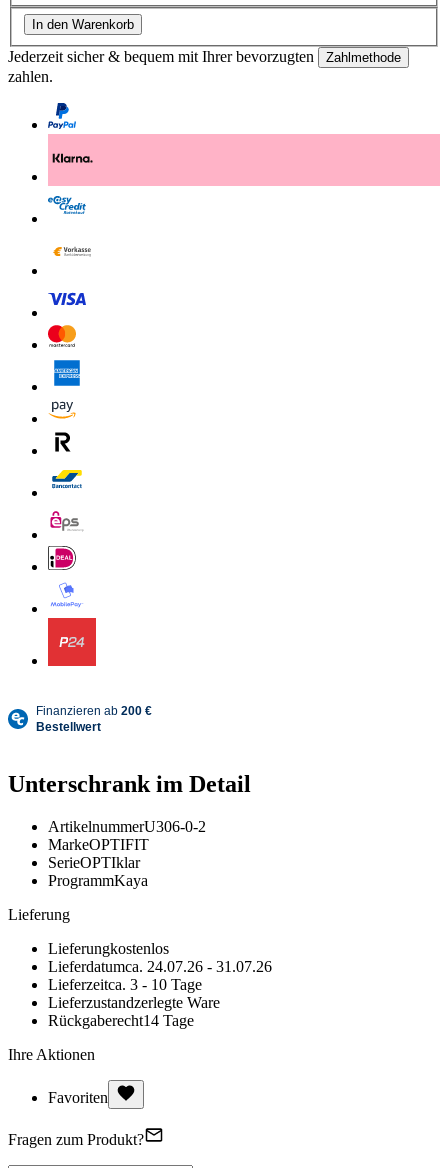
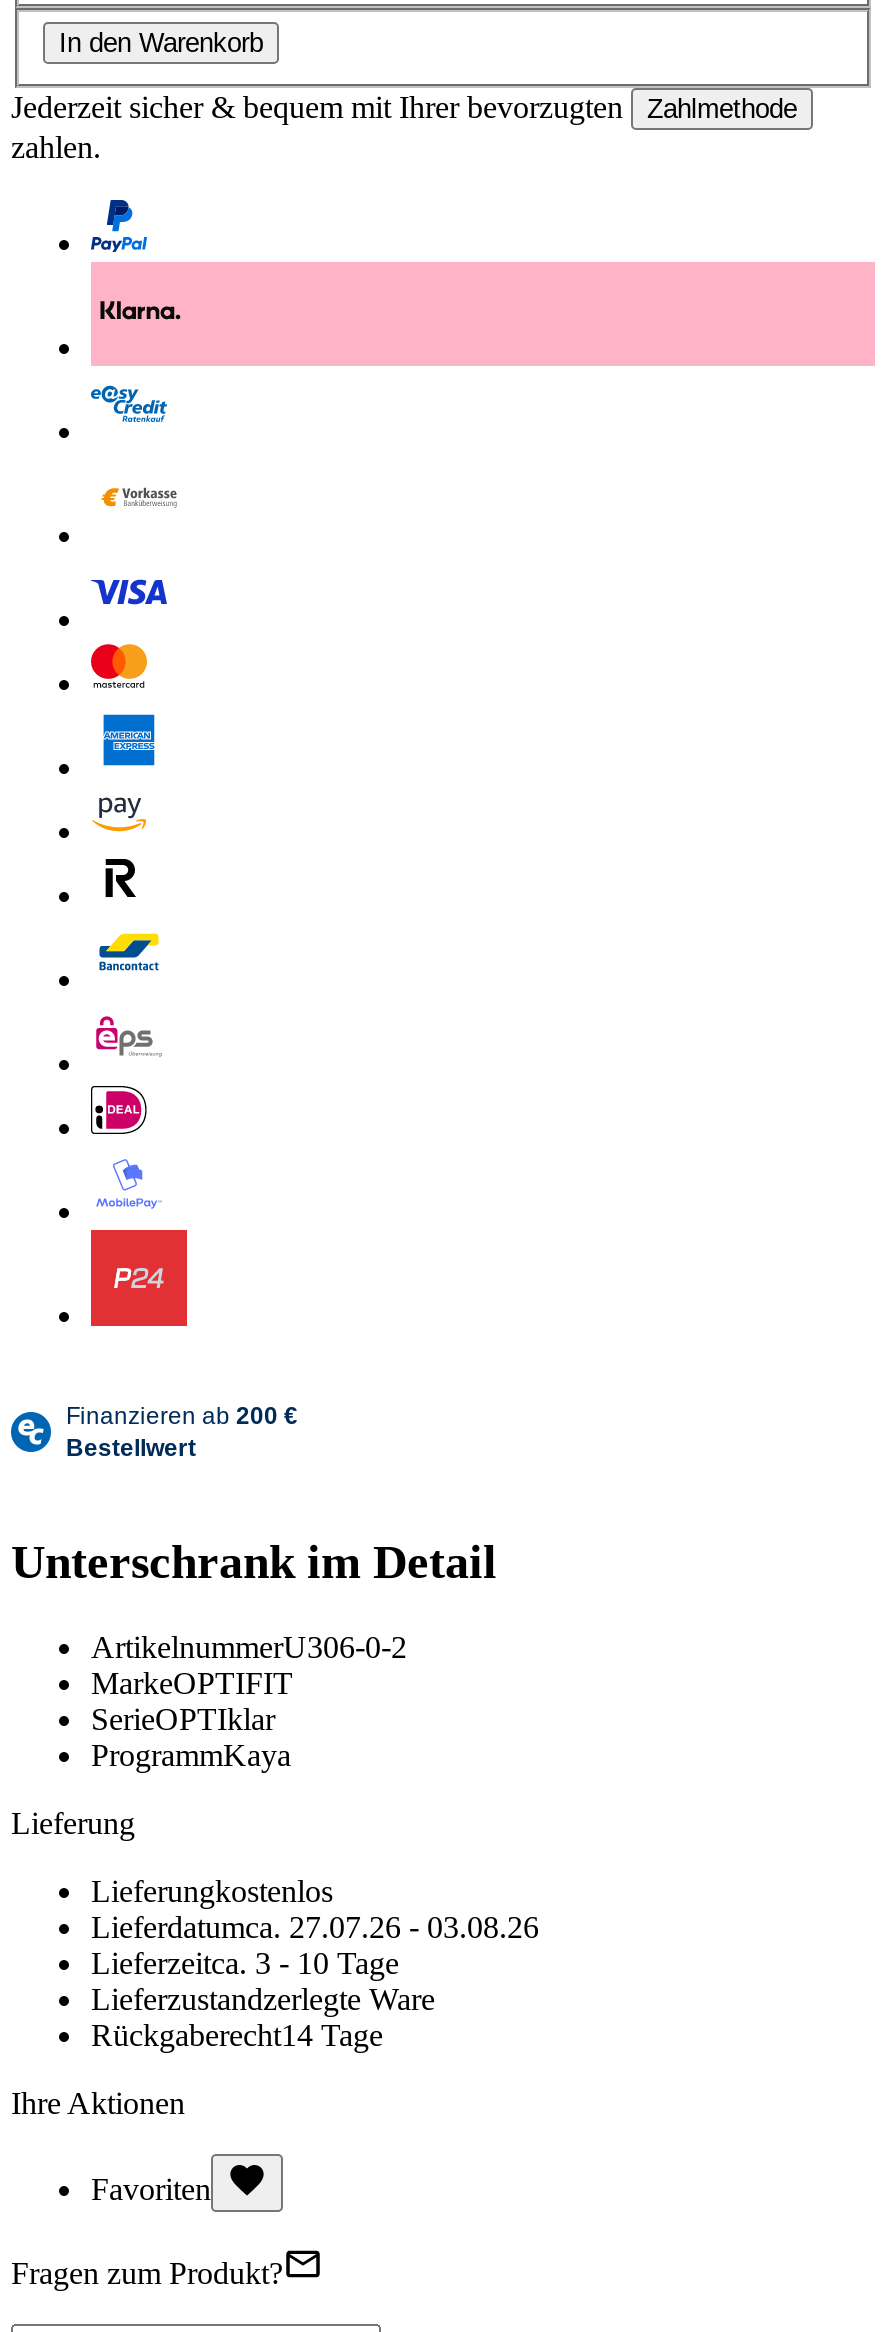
[48,958,272,975] Lieferdatumca. 24.07.26 - 31.07.26 -> [91,1910,539,1944] Lieferdatumca. 27.07.26 - 03.08.26

